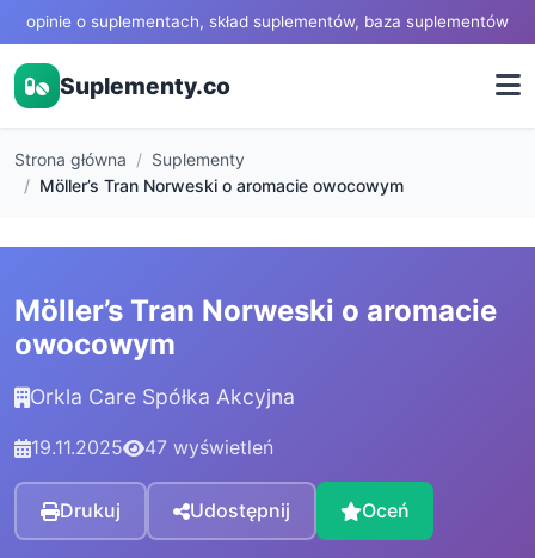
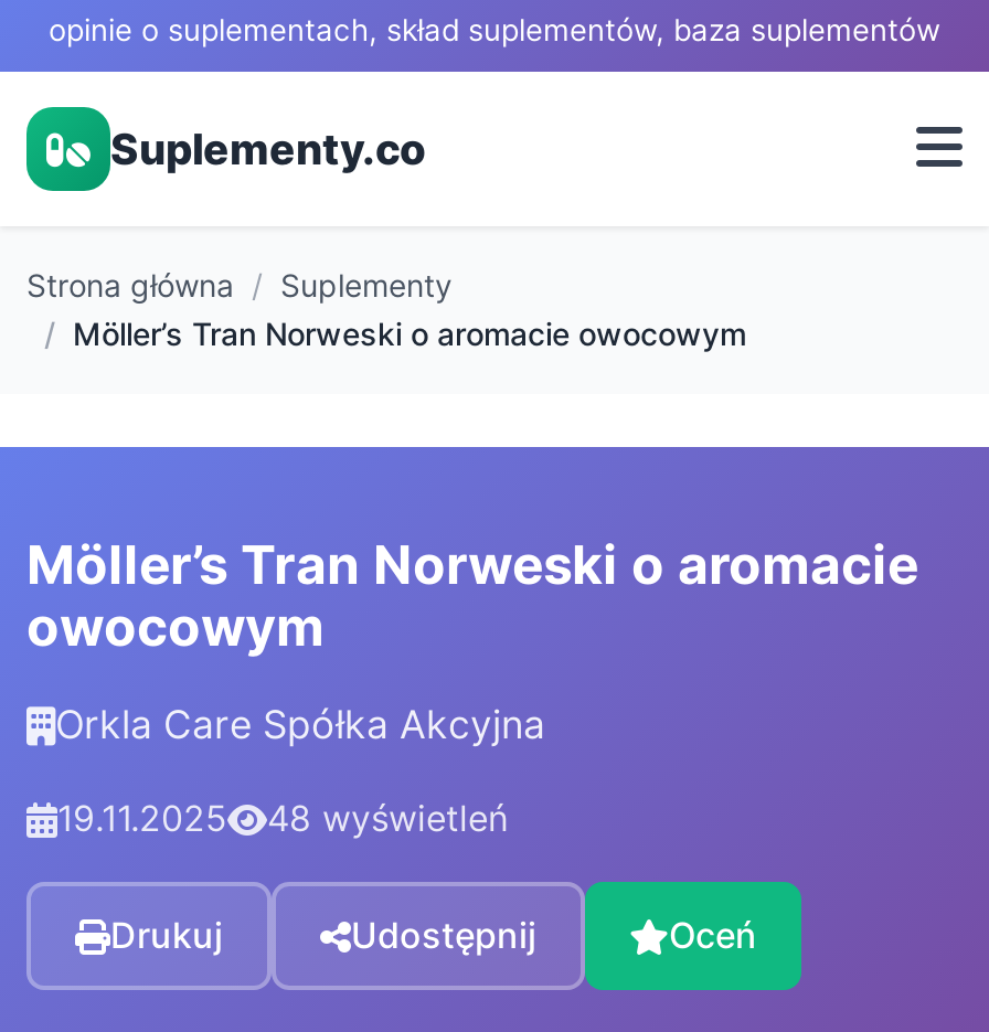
[31,435,273,459] 19.11.2025 47 wyświetleń -> [57,796,508,840] 19.11.2025 48 wyświetleń

